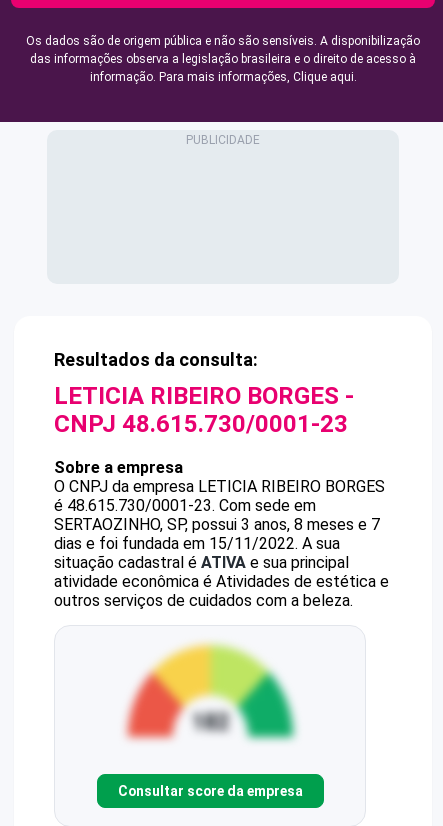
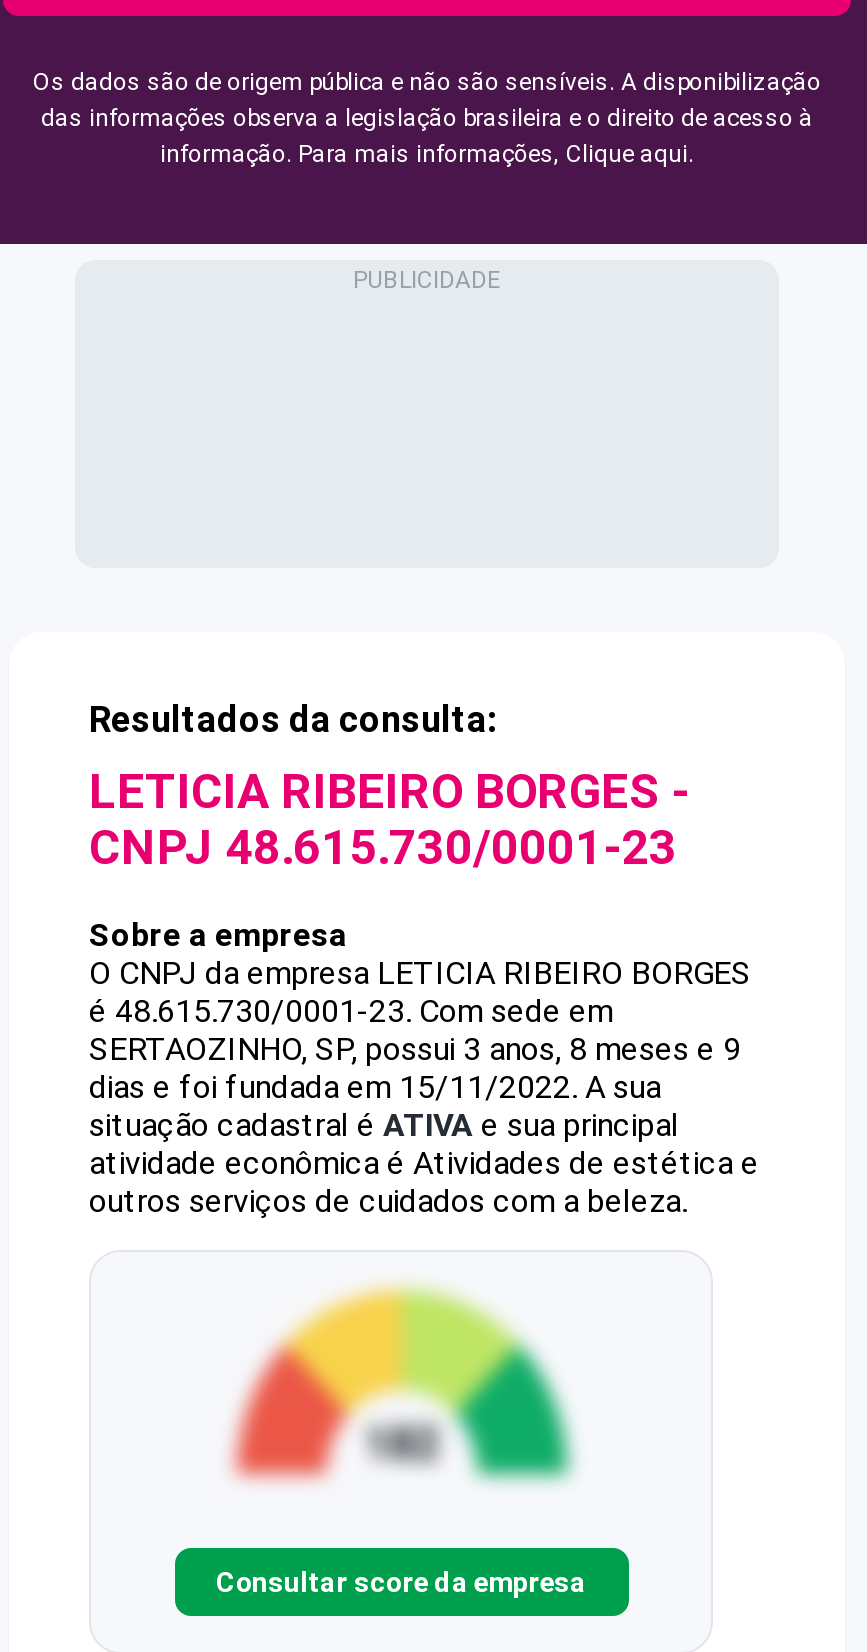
[54,515,380,534] SERTAOZINHO, SP, possui 3 anos, 8 meses e 7 -> [89,1030,741,1068] SERTAOZINHO, SP, possui 3 anos, 8 meses e 9

